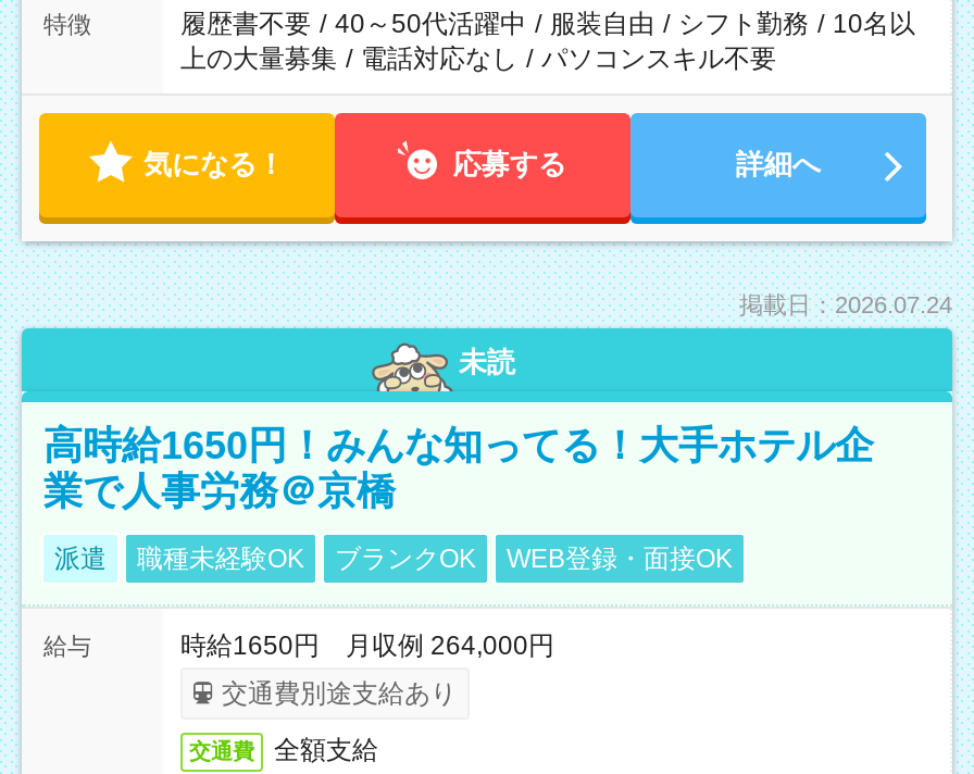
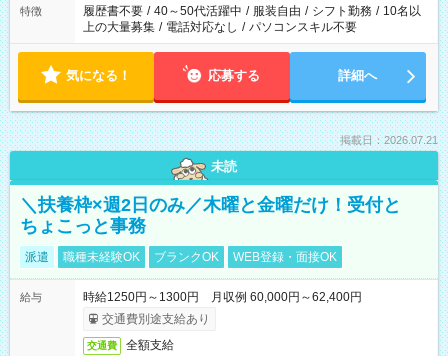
[739,291,952,317] 掲載日：2026.07.24 -> [340,134,438,146] 掲載日：2026.07.21
[43,424,874,513] 高時給1650円！みんな知ってる！大手ホテル企 | 業で人事労務＠京橋 -> [20,195,401,236] ＼扶養枠×週2日のみ／木曜と金曜だけ！受付と | ちょこっと事務
[180,631,554,661] 時給1650円 月収例 264,000円 -> [83,290,362,304] 時給1250円～1300円 月収例 60,000円～62,400円

